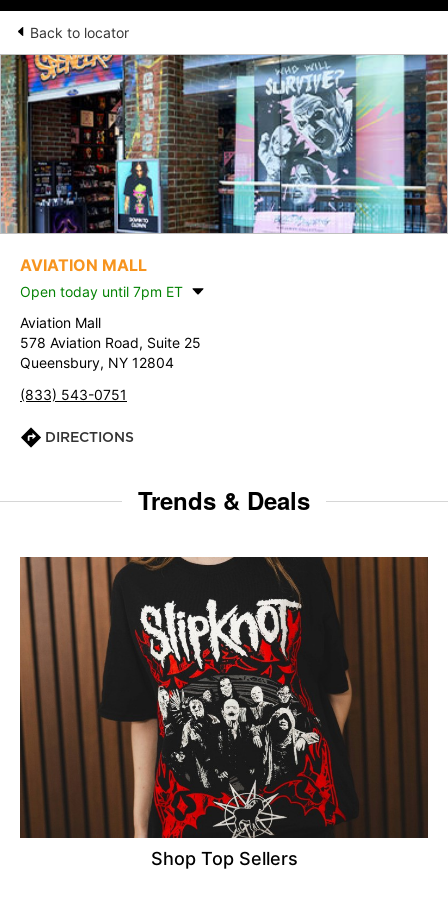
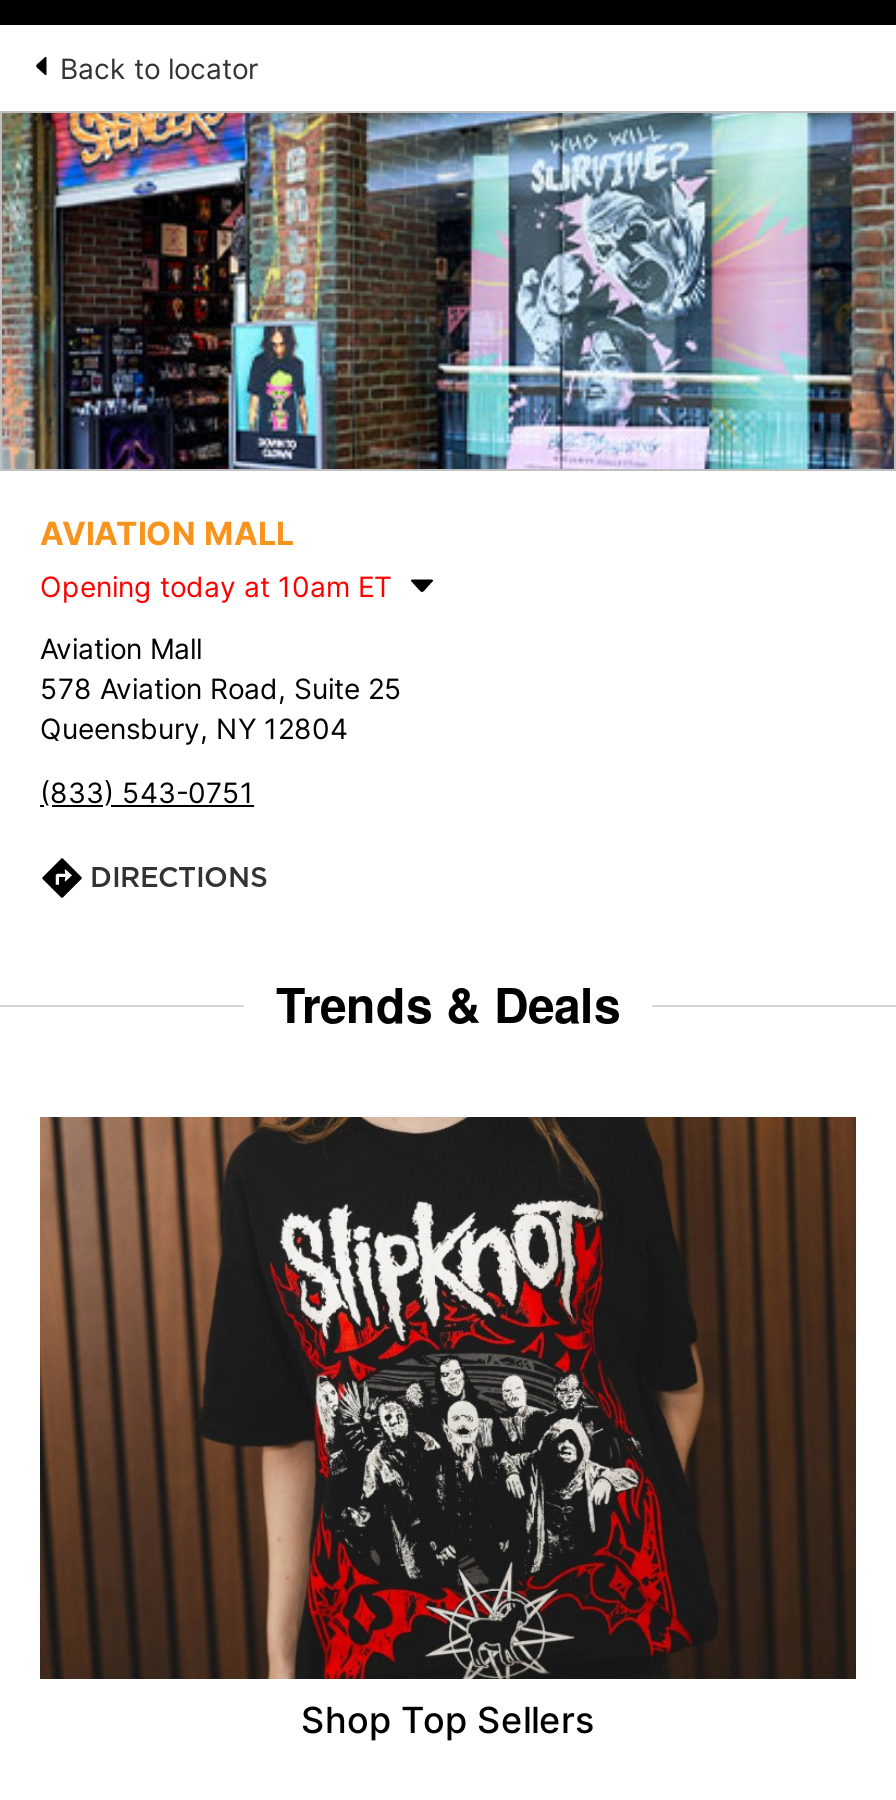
[20,283,183,300] Open today until 7pm ET -> [40,569,392,603] Opening today at 10am ET

